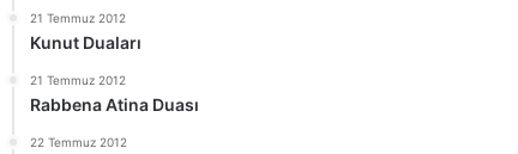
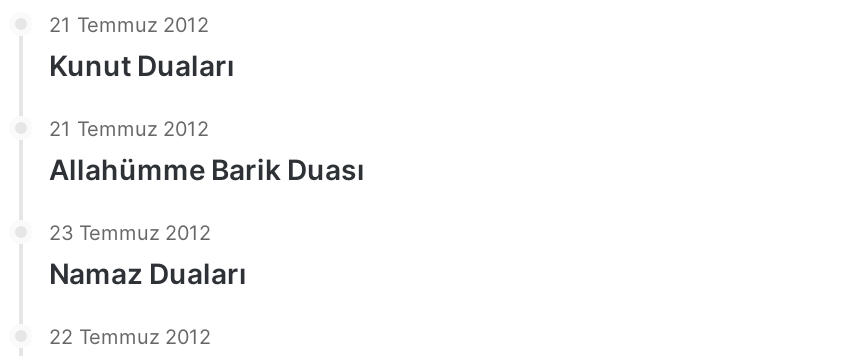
[30,94,199,115] Rabbena Atina Duası -> [49,152,365,290] Allahümme Barik Duası | 23 Temmuz 2012 | Namaz Duaları

